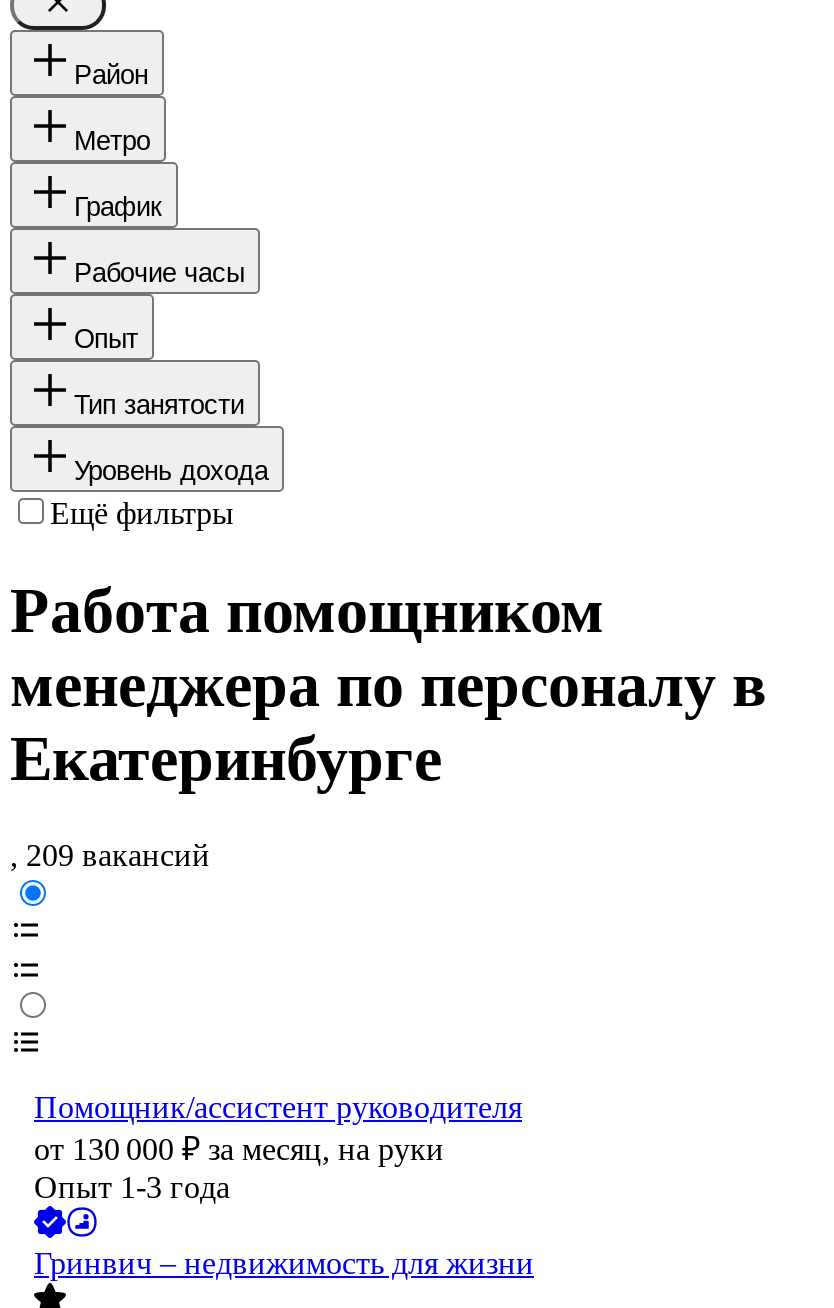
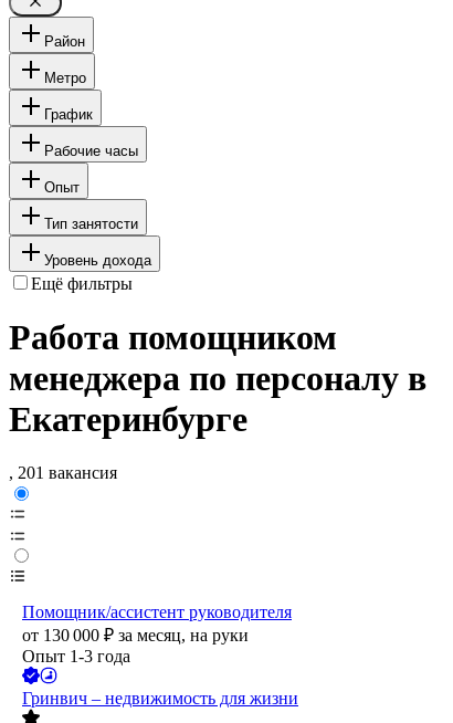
[10,839,210,873] , 209 вакансий -> [9,464,117,483] , 201 вакансия

